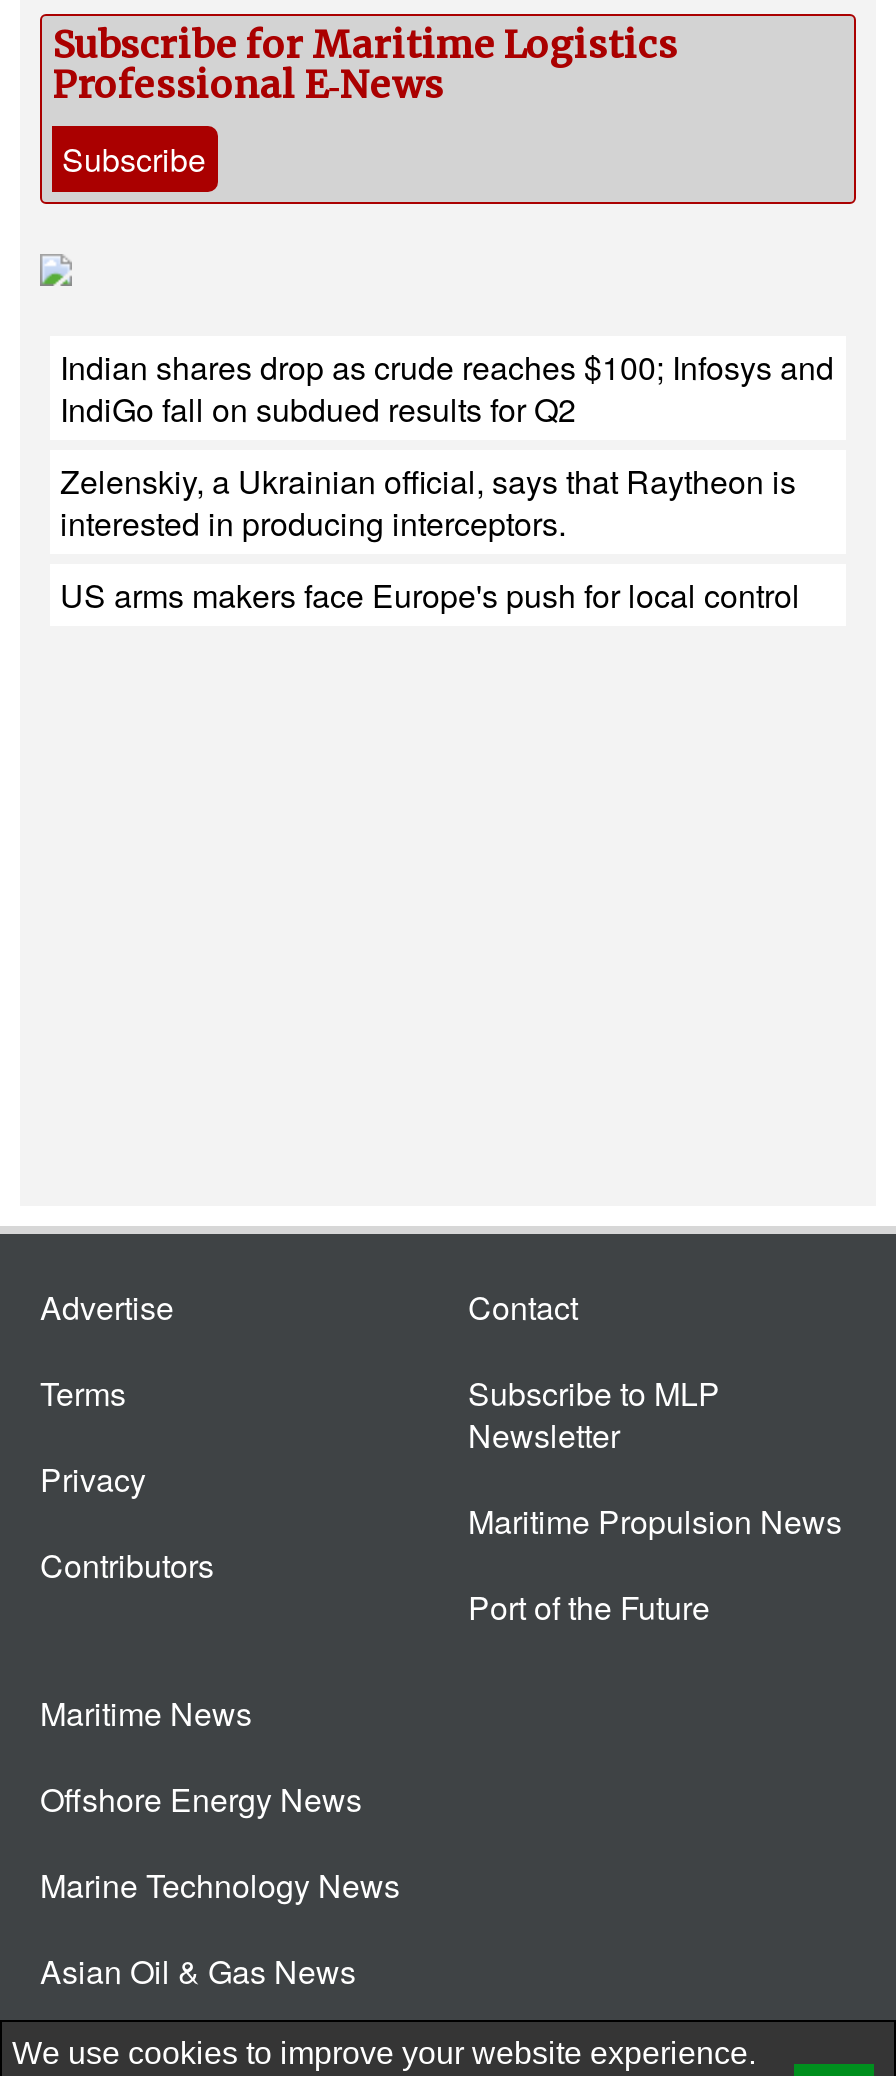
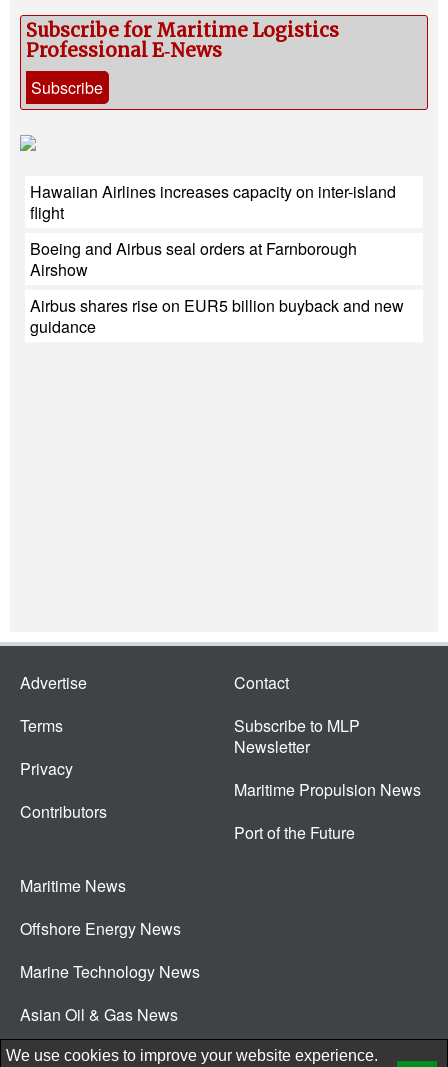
[60,343,834,431] Indian shares drop as crude reaches $100; Infosys and | IndiGo fall on subdued results for Q2 -> [30,180,396,224] Hawaiian Airlines increases capacity on inter-island | flight
[60,457,796,545] Zelenskiy, a Ukrainian official, says that Raytheon is | interested in producing interceptors. -> [30,237,357,281] Boeing and Airbus seal orders at Farnborough | Airshow
[60,571,800,617] US arms makers face Europe's push for local control -> [30,294,404,338] Airbus shares rise on EUR5 billion buyback and new | guidance

